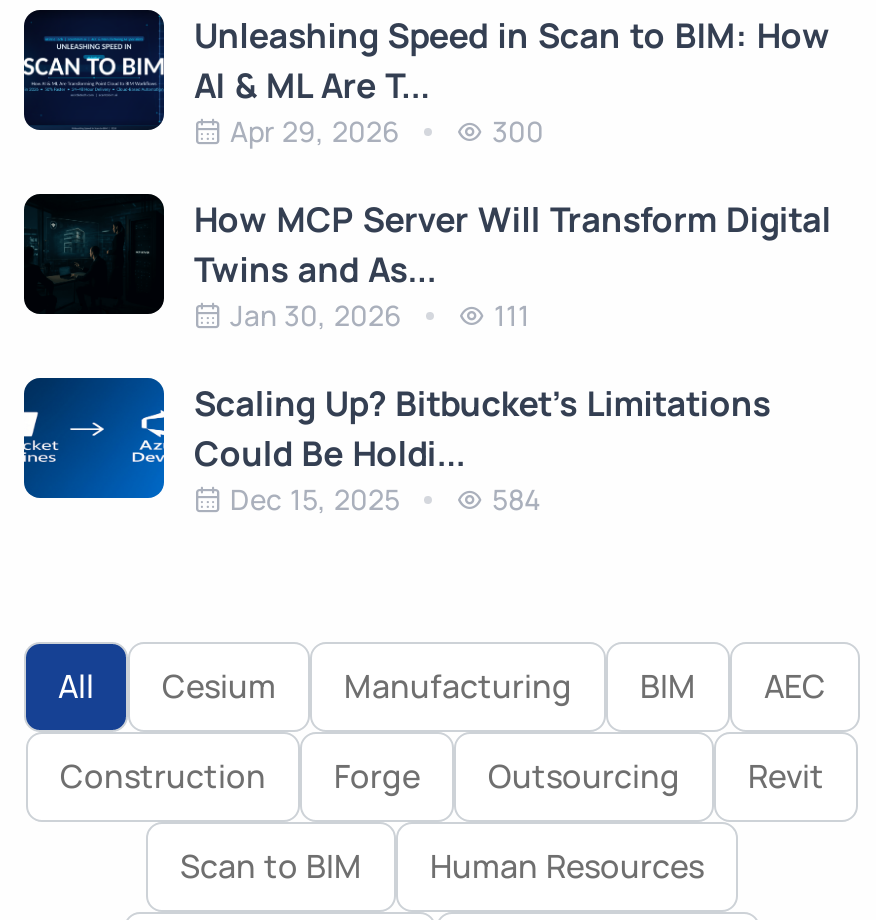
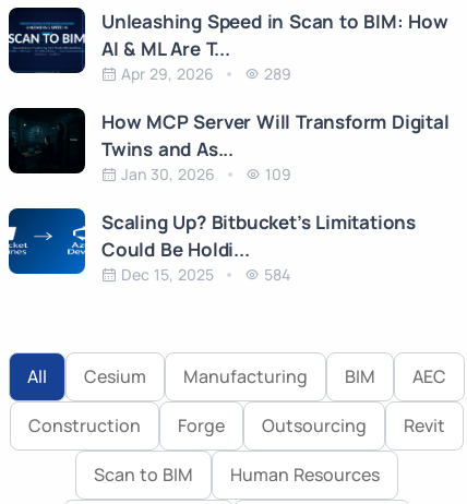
[492,113,544,151] 300 -> [264,64,291,84] 289
[494,297,530,335] 111 -> [265,164,291,185] 109

